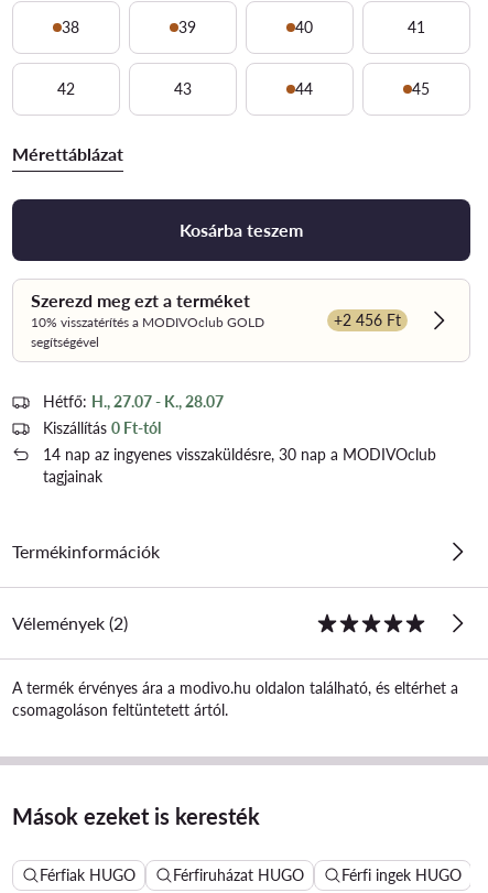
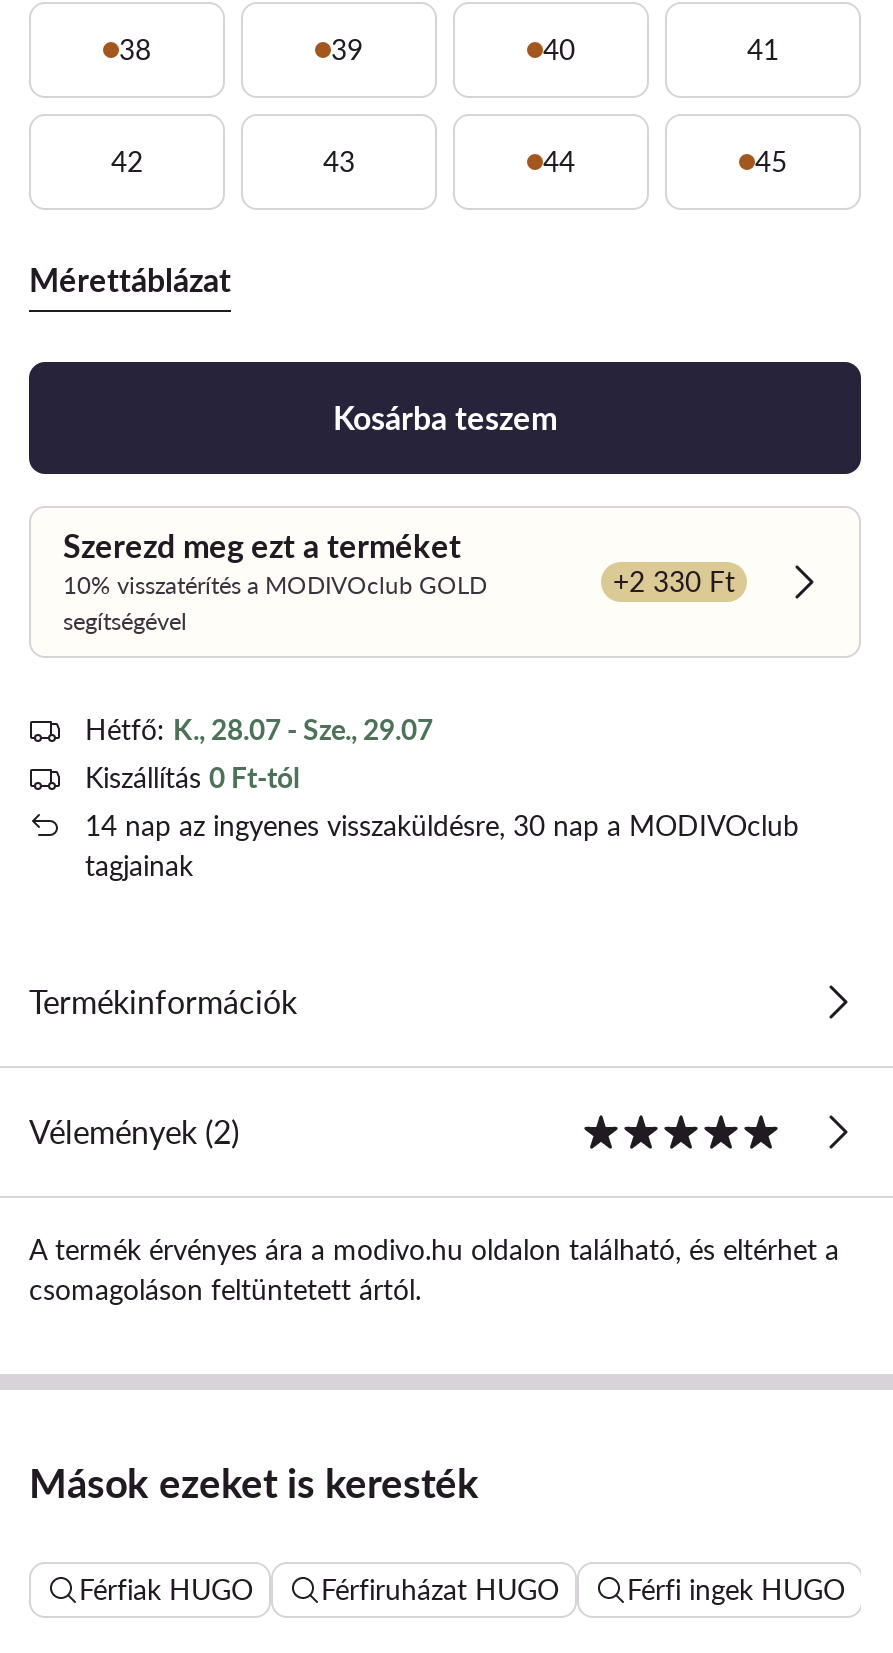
[334,310,401,329] +2 456 Ft -> [613,564,735,598] +2 330 Ft
[43,392,224,410] Hétfő: H., 27.07 - K., 28.07 -> [85,712,433,746] Hétfő: K., 28.07 - Sze., 29.07

